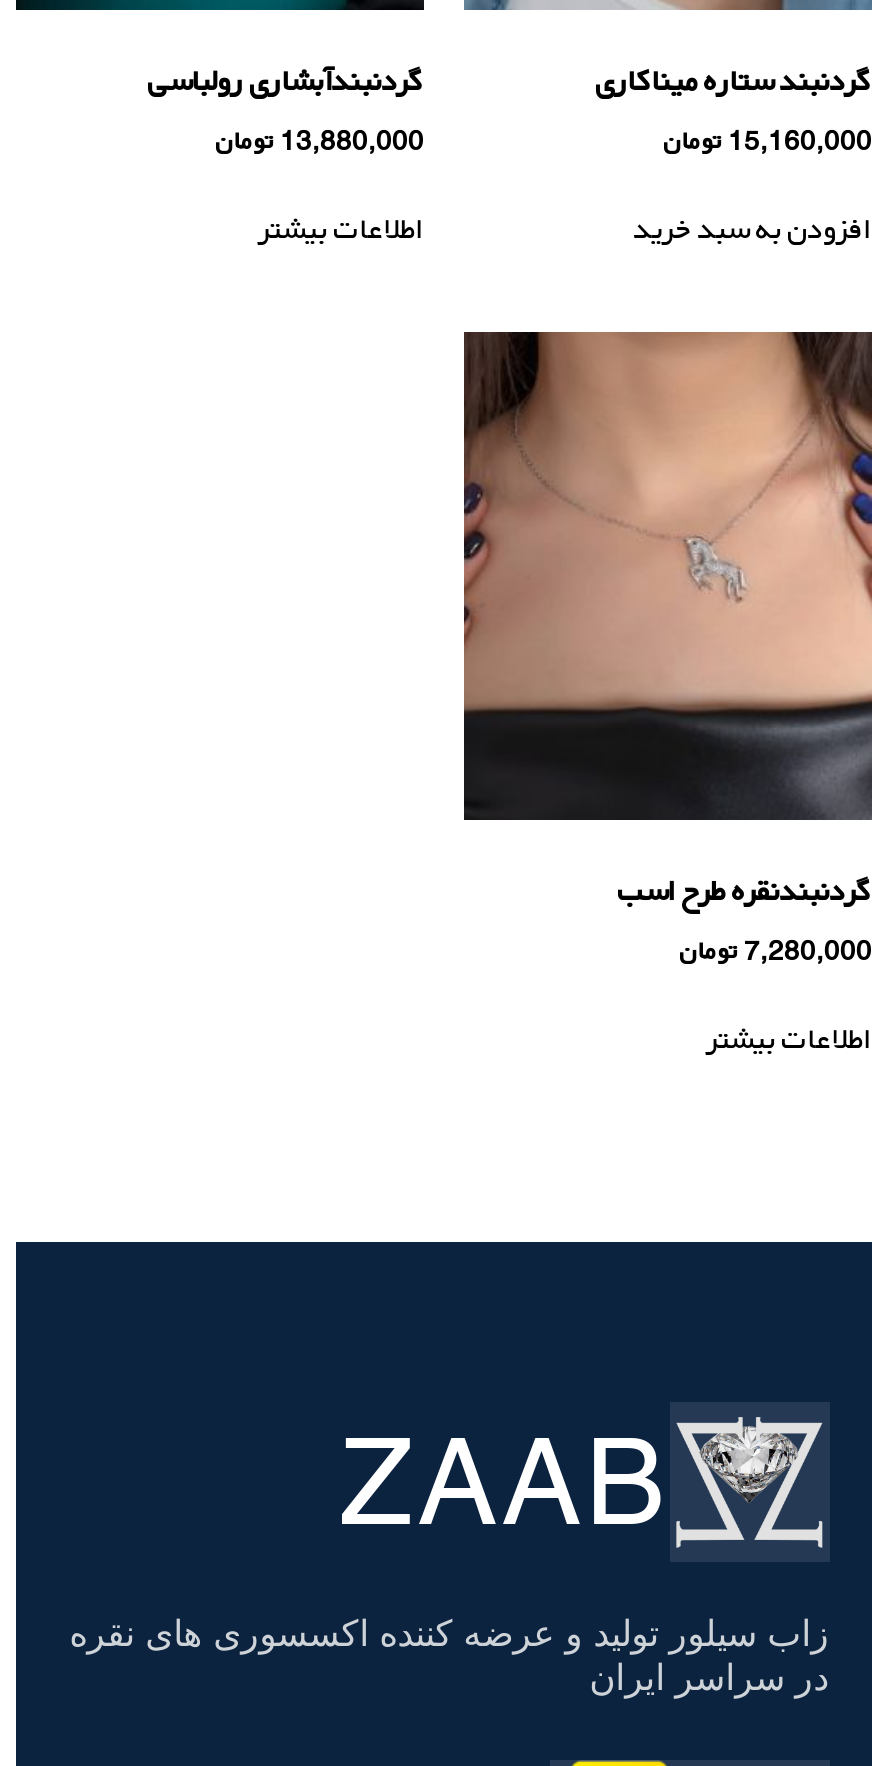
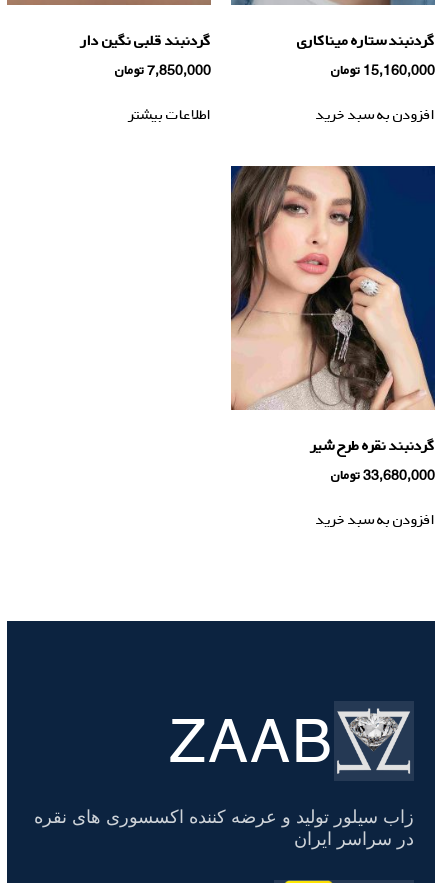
[148,58,424,160] گردنبندآبشاری رولباسی | 13,880,000 تومان -> [81,29,211,80] گردنبند قلبی نگین دار | 7,850,000 تومان
[462,330,874,970] [image] | گردنبندنقره طرح اسب | 7,280,000 تومان -> [230,165,436,485] [image] | گردنبند نقره طرح شير | 33,680,000 تومان
[708,1016,872,1062] اطلاعات بیشتر -> [316,508,435,531] افزودن به سبد خرید

